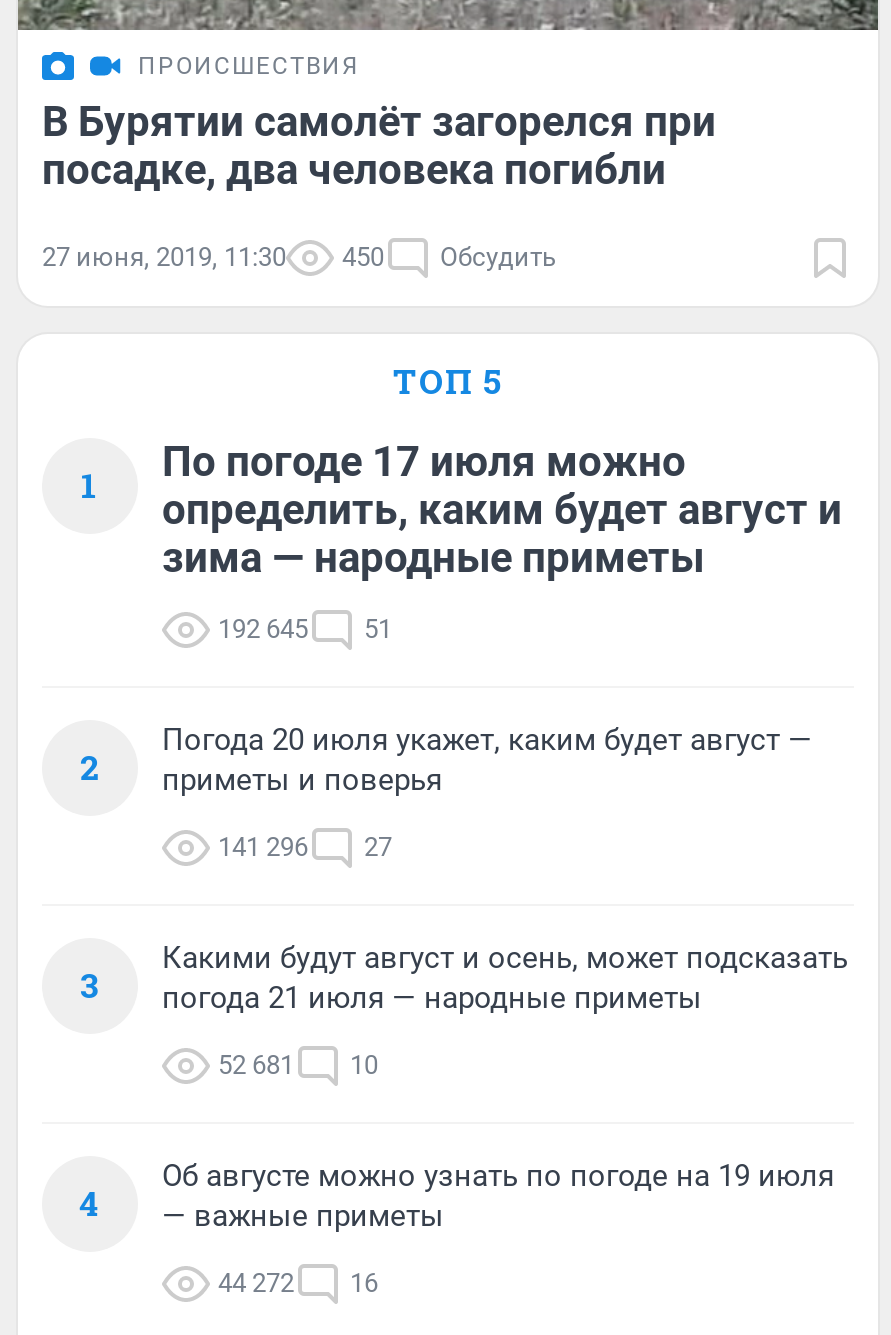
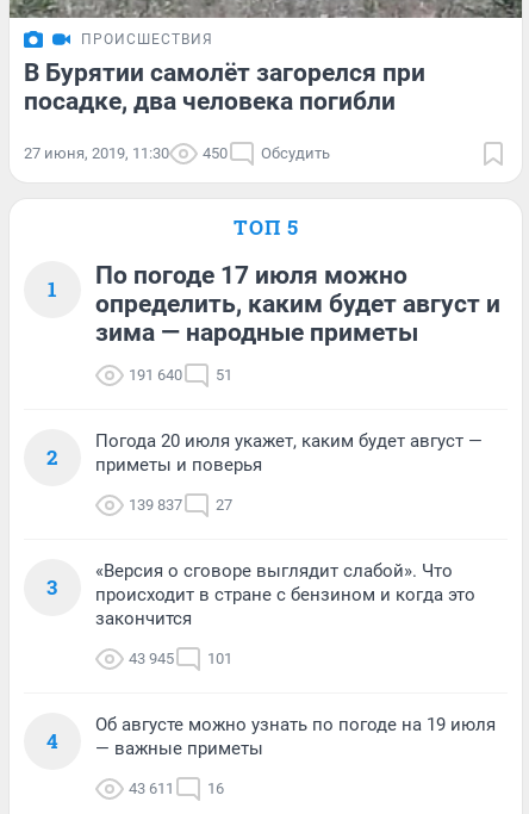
[218,613,392,643] 192 645 51 -> [129,365,232,383] 191 640 51
[218,831,392,861] 141 296 27 -> [129,495,232,513] 139 837 27
[162,939,848,1015] Какими будут август и осень, может подсказать | погода 21 июля — народные приметы -> [95,560,475,629] «Версия о сговоре выглядит слабой». Что | происходит в стране с бензином и когда это | закончится
[218,1049,378,1079] 52 681 | 10 -> [129,649,232,667] 43 945 | 101
[218,1267,378,1297] 44 272 16 -> [129,779,224,797] 43 611 16

